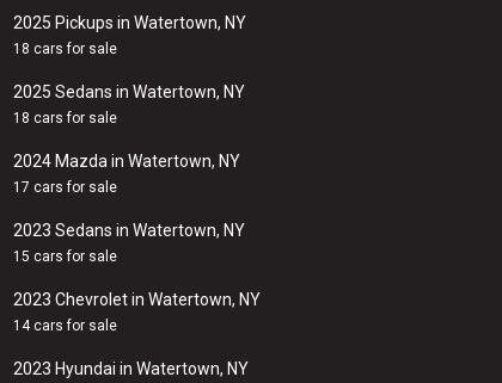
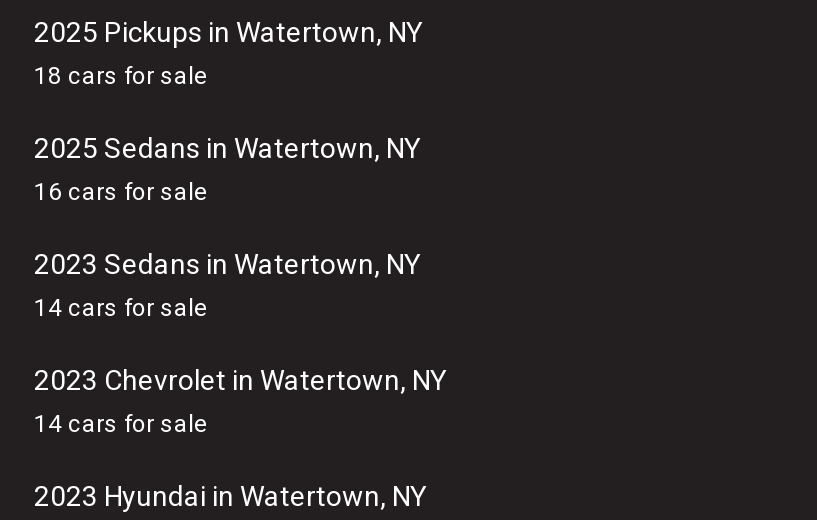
[13,110,240,196] 18 cars for sale | 2024 Mazda in Watertown, NY | 17 cars for sale -> [34,178,208,206] 16 cars for sale
[13,248,117,265] 15 cars for sale -> [34,294,208,322] 14 cars for sale

